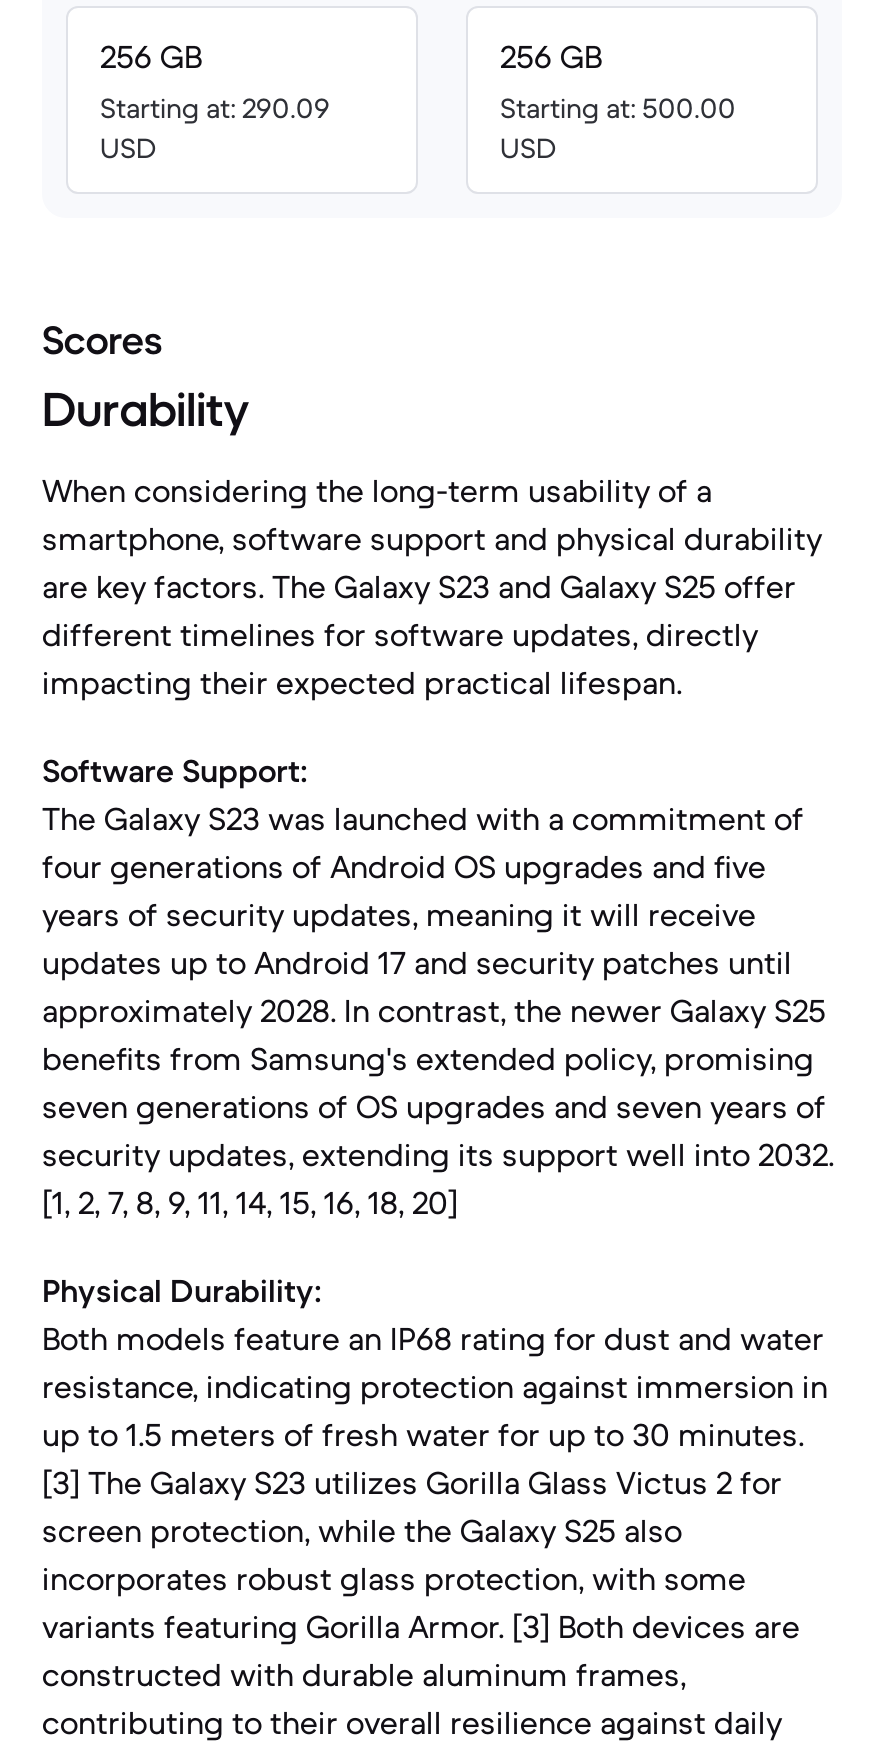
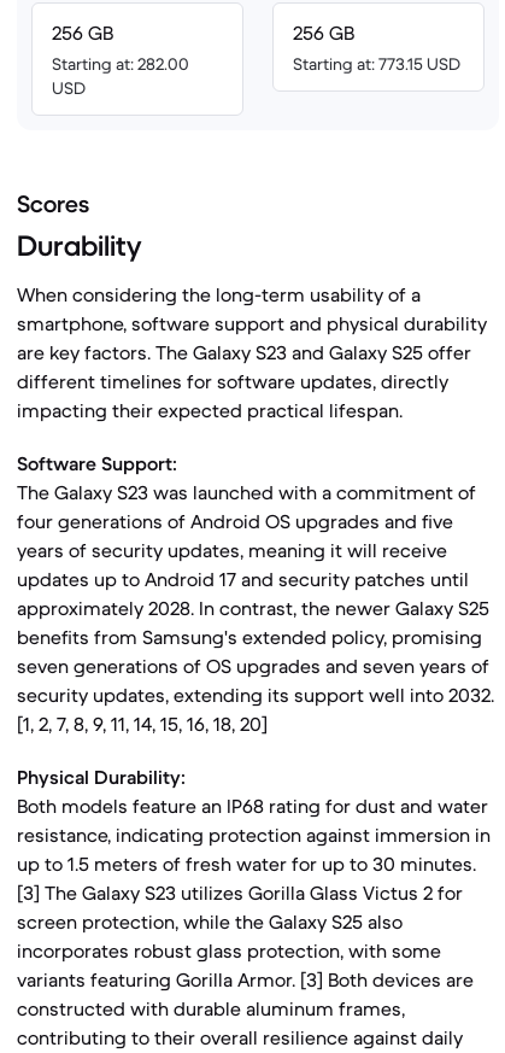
[100,90,330,126] Starting at: 290.09 -> [52,53,189,75] Starting at: 282.00
[500,90,736,166] Starting at: 500.00 | USD -> [293,53,460,75] Starting at: 773.15 USD

